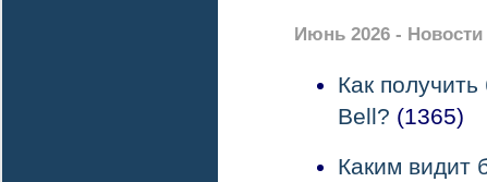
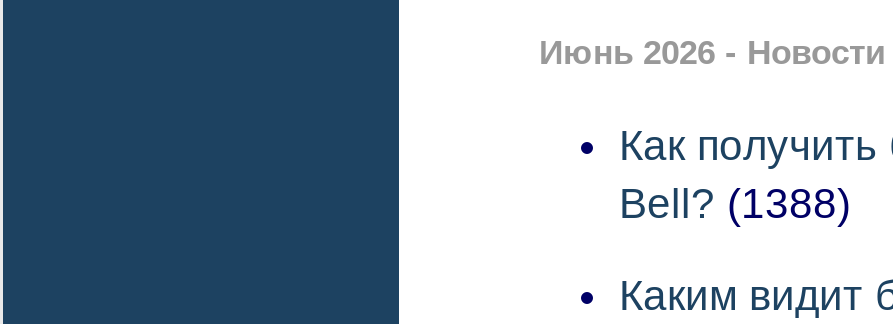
[338,104,464,129] Bell? (1365) -> [619,180,851,226] Bell? (1388)

